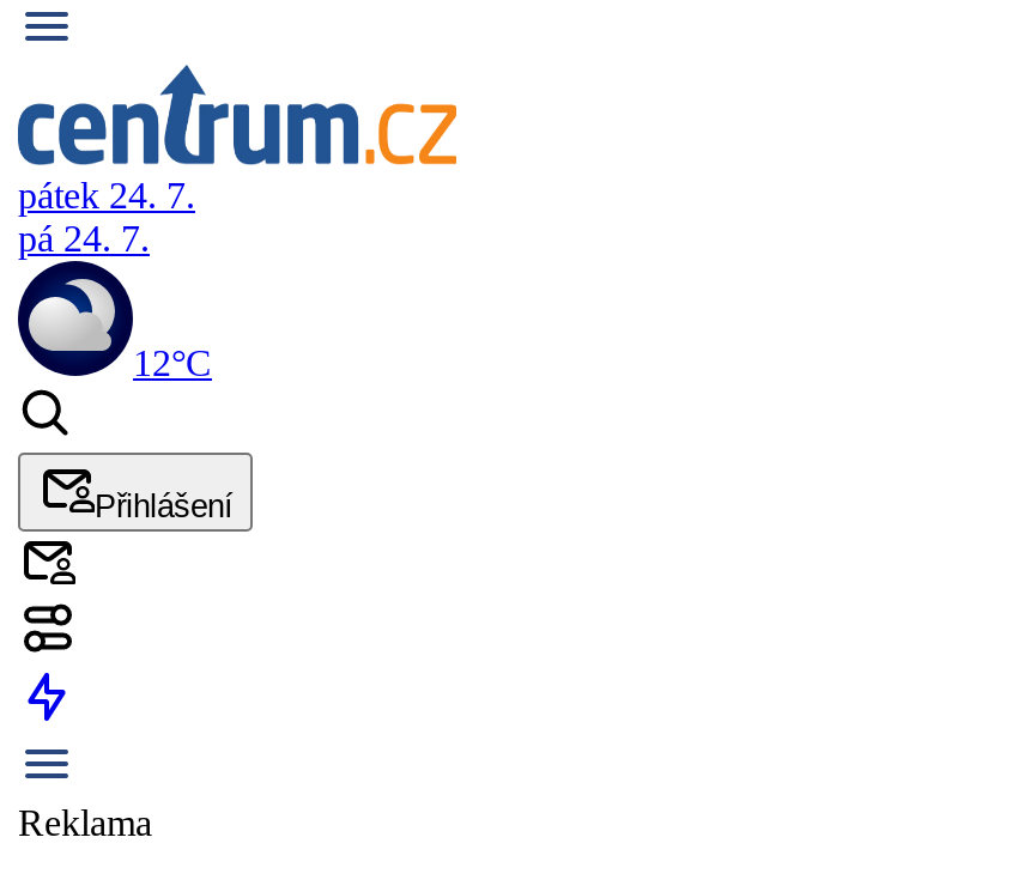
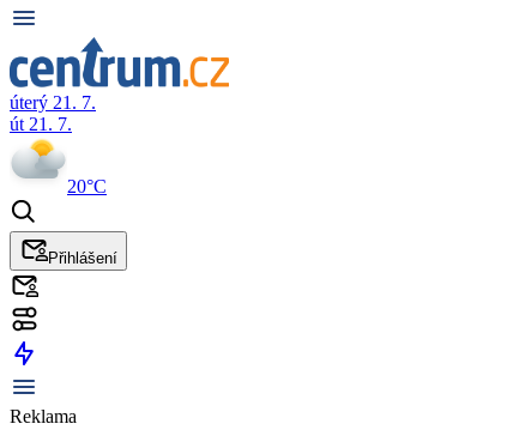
[18,175,195,259] pátek 24. 7. | pá 24. 7. -> [10,92,96,134] úterý 21. 7. | út 21. 7.
[16,278,212,383] [image] | 12°C -> [10,144,107,196] [image] | 20°C

